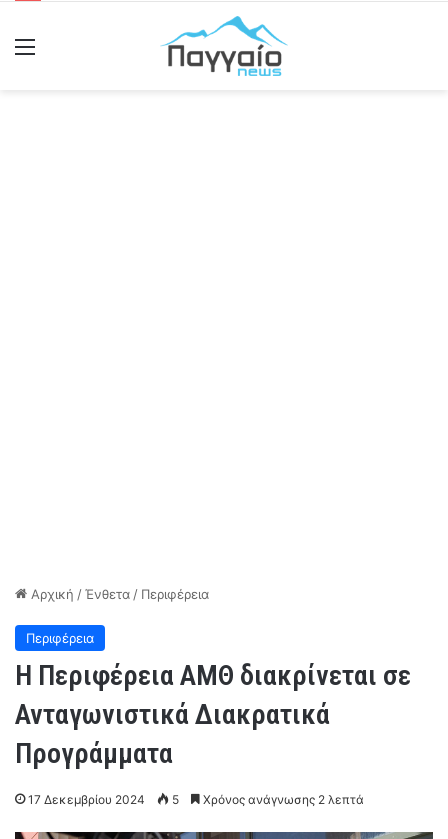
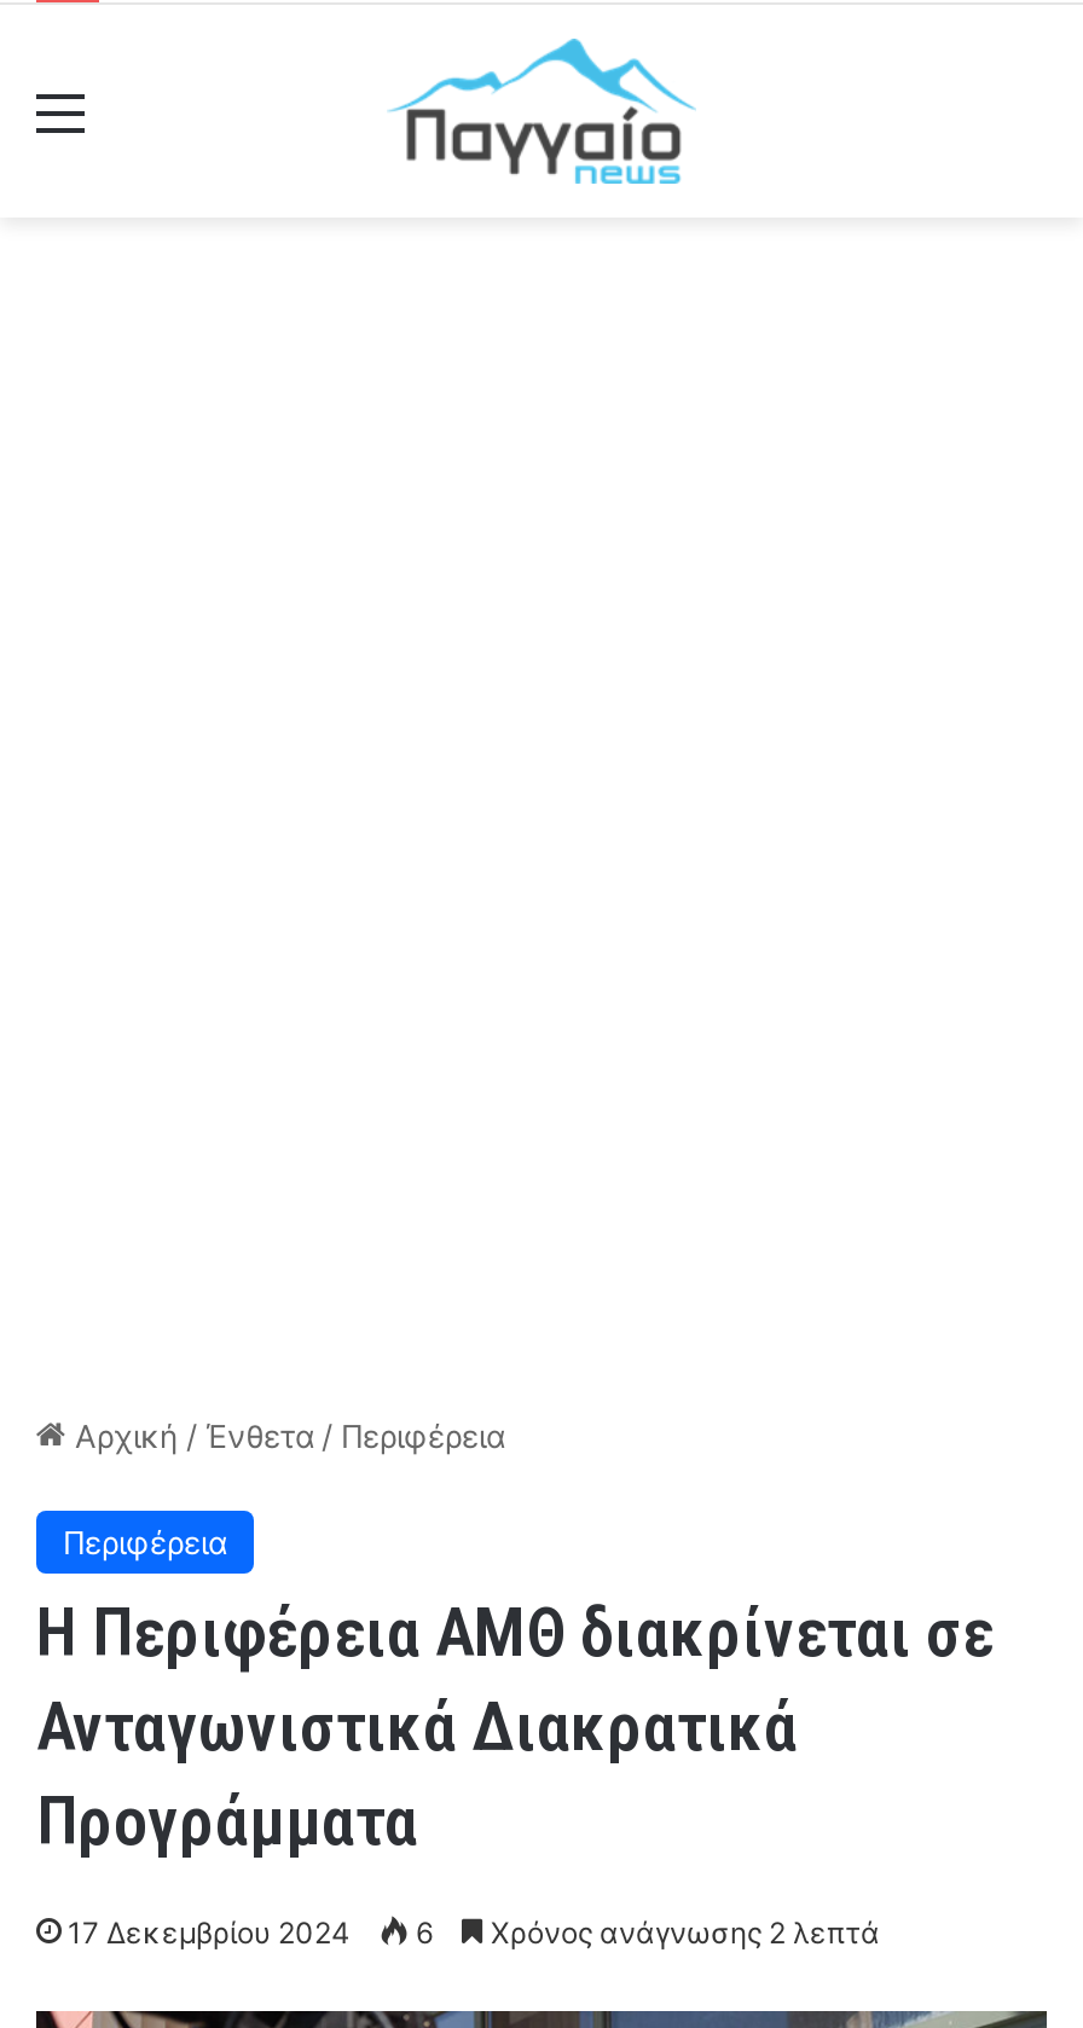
[28,792,364,807] 17 Δεκεμβρίου 2024 5 Χρόνος ανάγνωσης 2 λεπτά -> [68,1914,880,1951] 17 Δεκεμβρίου 2024 6 Χρόνος ανάγνωσης 2 λεπτά

